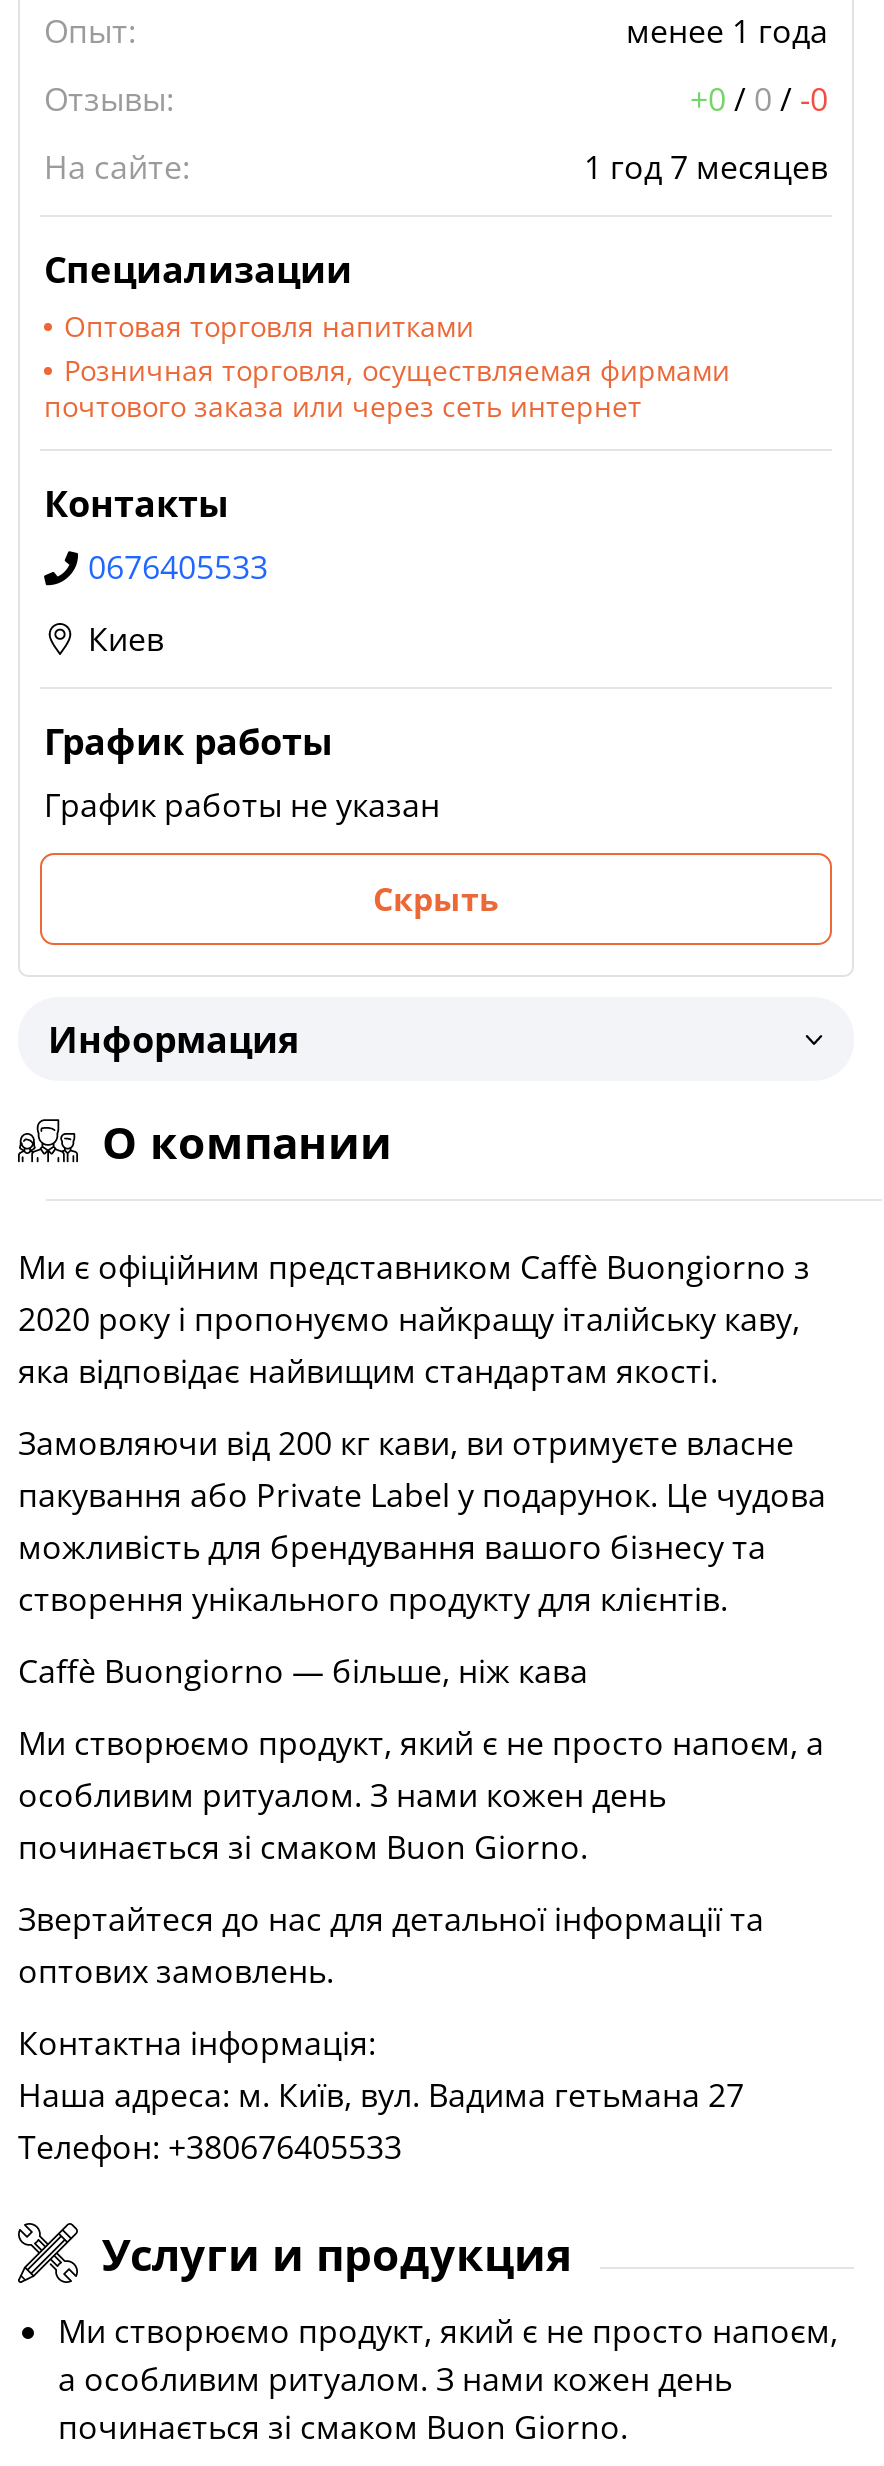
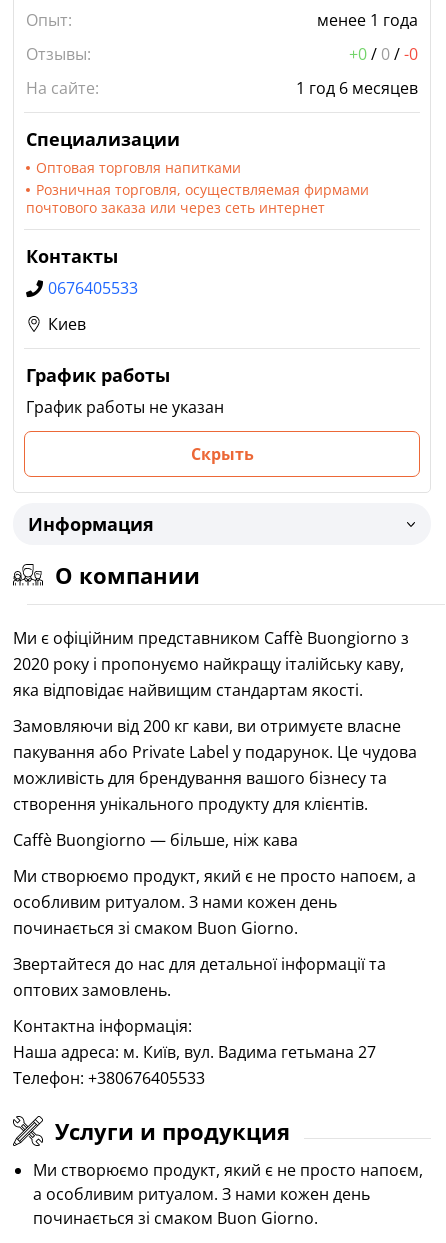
[584,145,828,189] 1 год 7 месяцев -> [296,77,418,99] 1 год 6 месяцев

